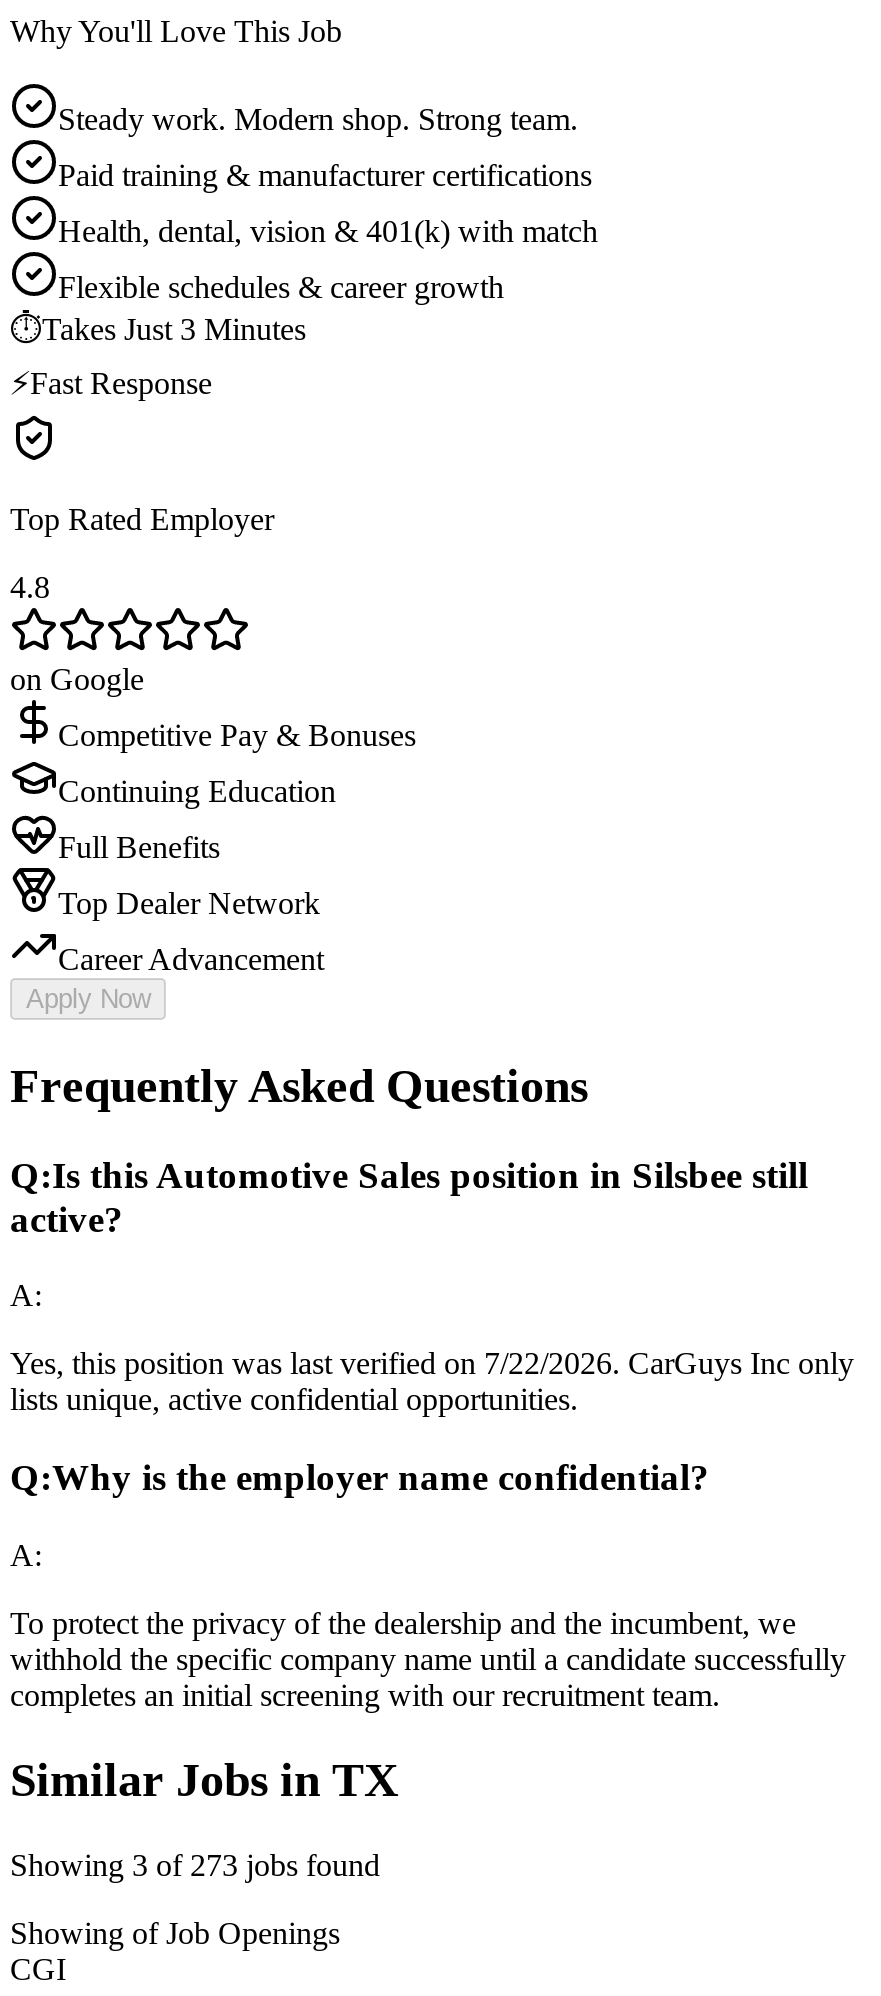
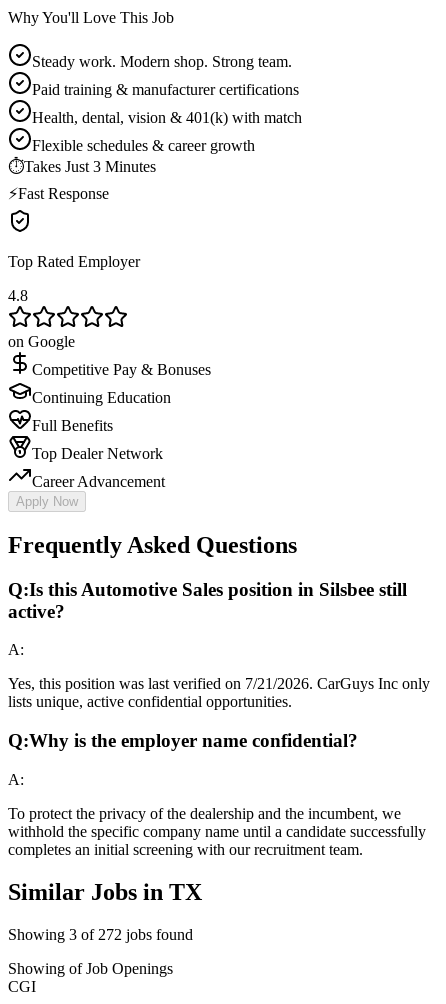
[10,1347,854,1381] Yes, this position was last verified on 7/22/2026. CarGuys Inc only -> [8,675,430,692] Yes, this position was last verified on 7/21/2026. CarGuys Inc only
[10,1847,380,1881] Showing 3 of 273 jobs found -> [8,925,193,942] Showing 3 of 272 jobs found

